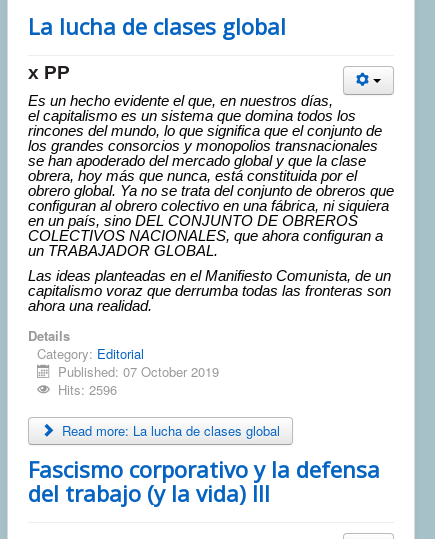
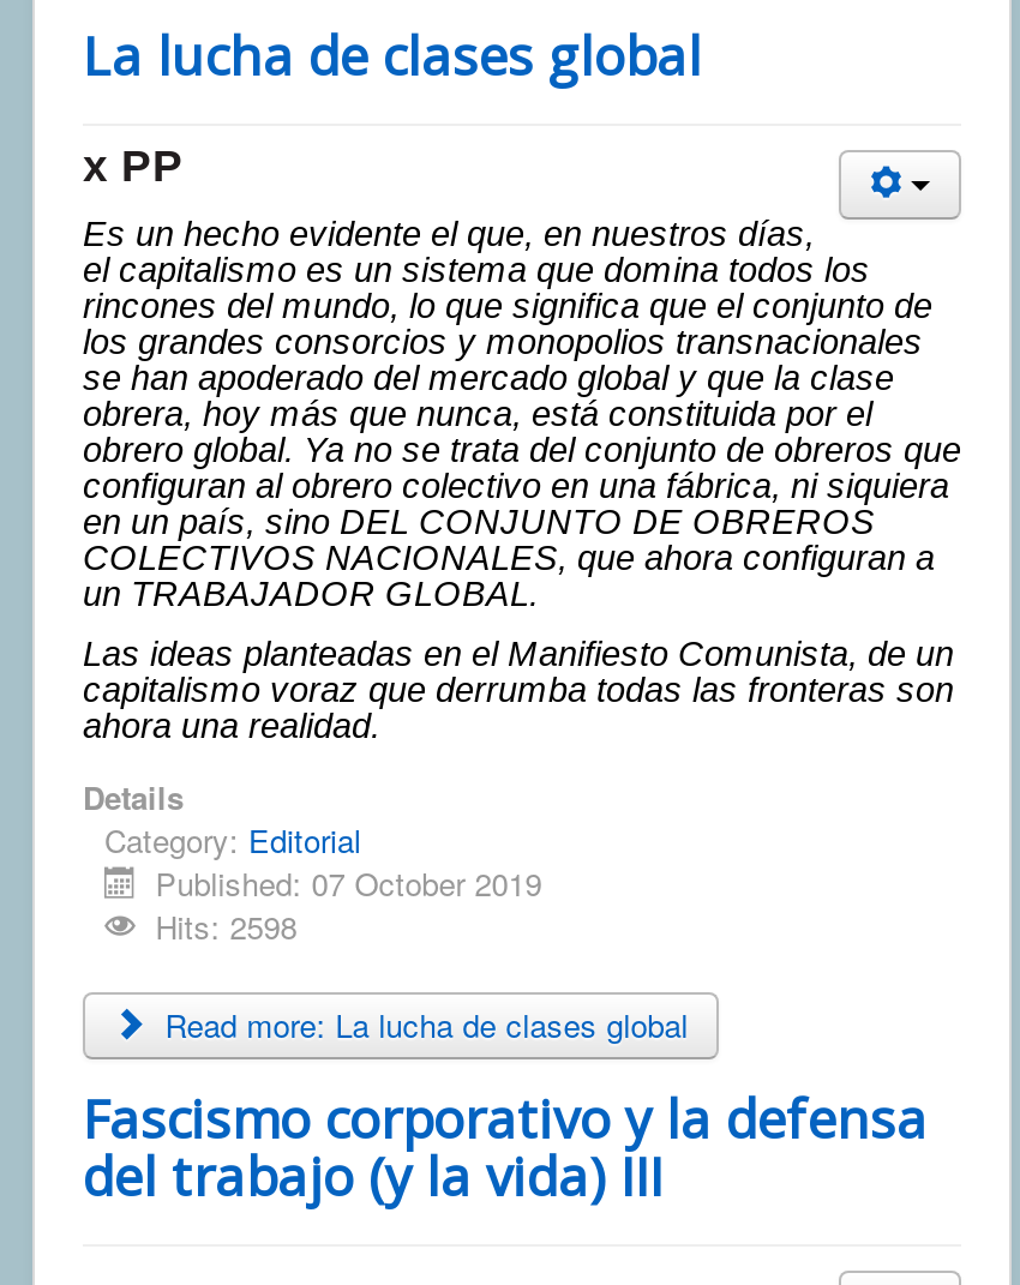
[58,380,117,399] Hits: 2596 -> [155,902,297,948] Hits: 2598

